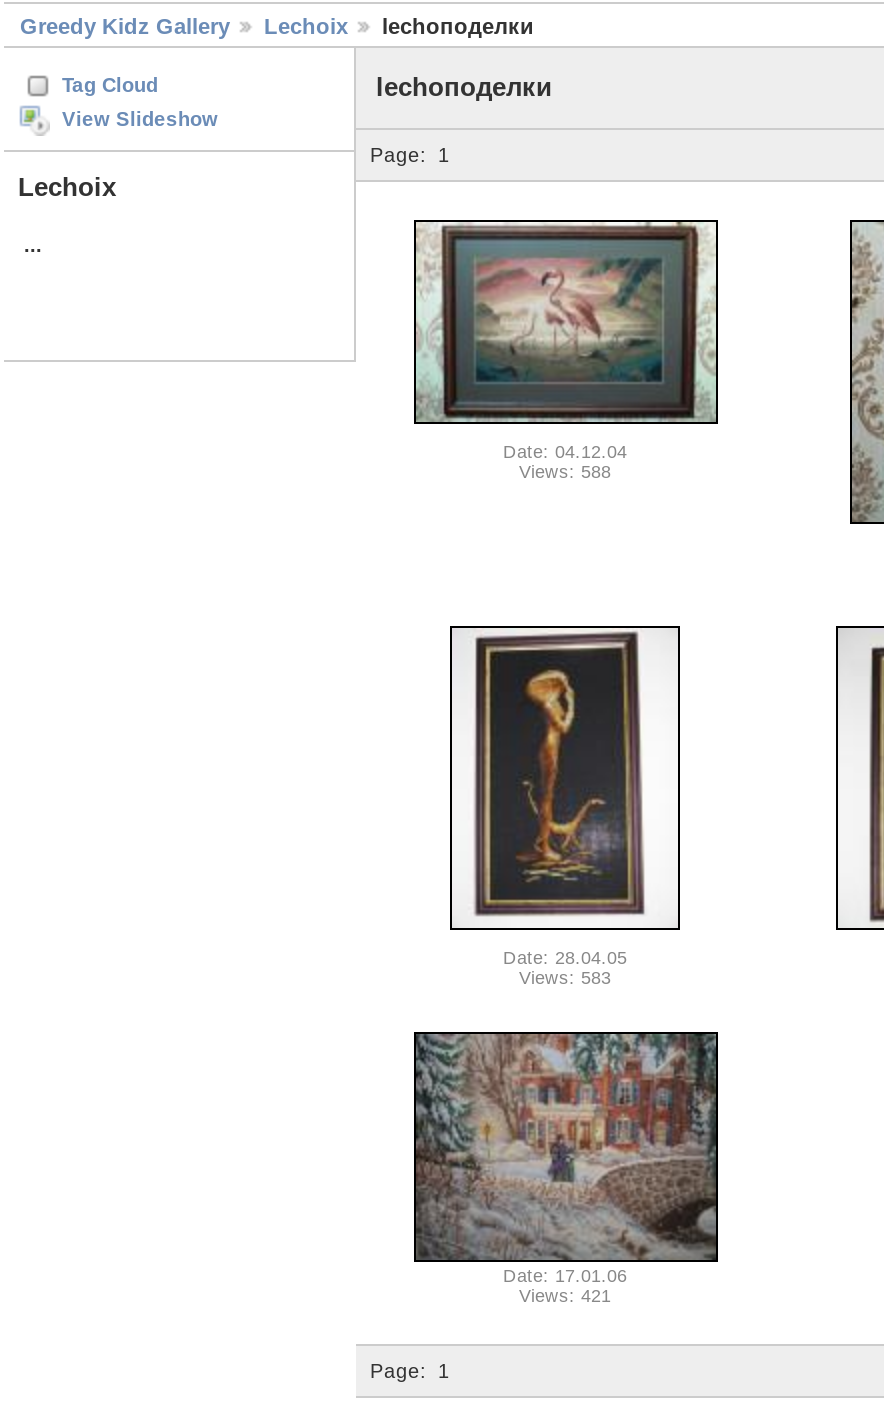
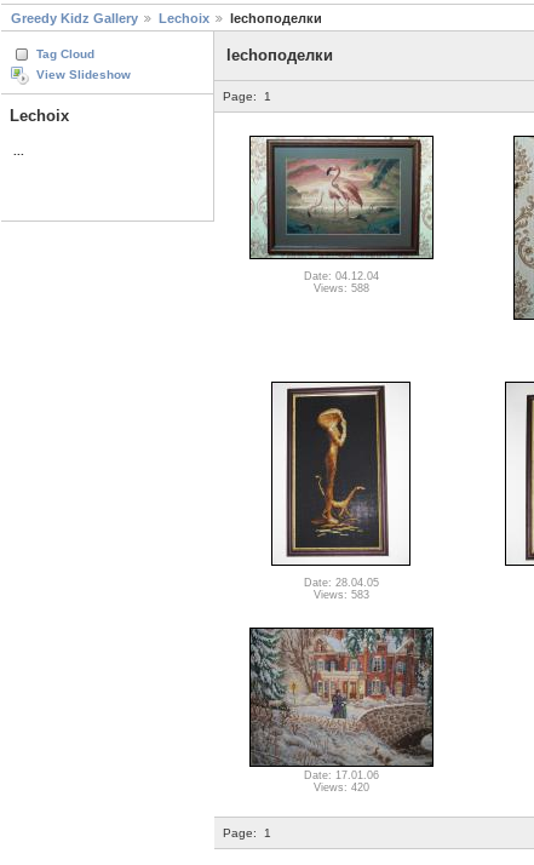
[519,1286,611,1306] Views: 421 -> [313,782,369,794] Views: 420

